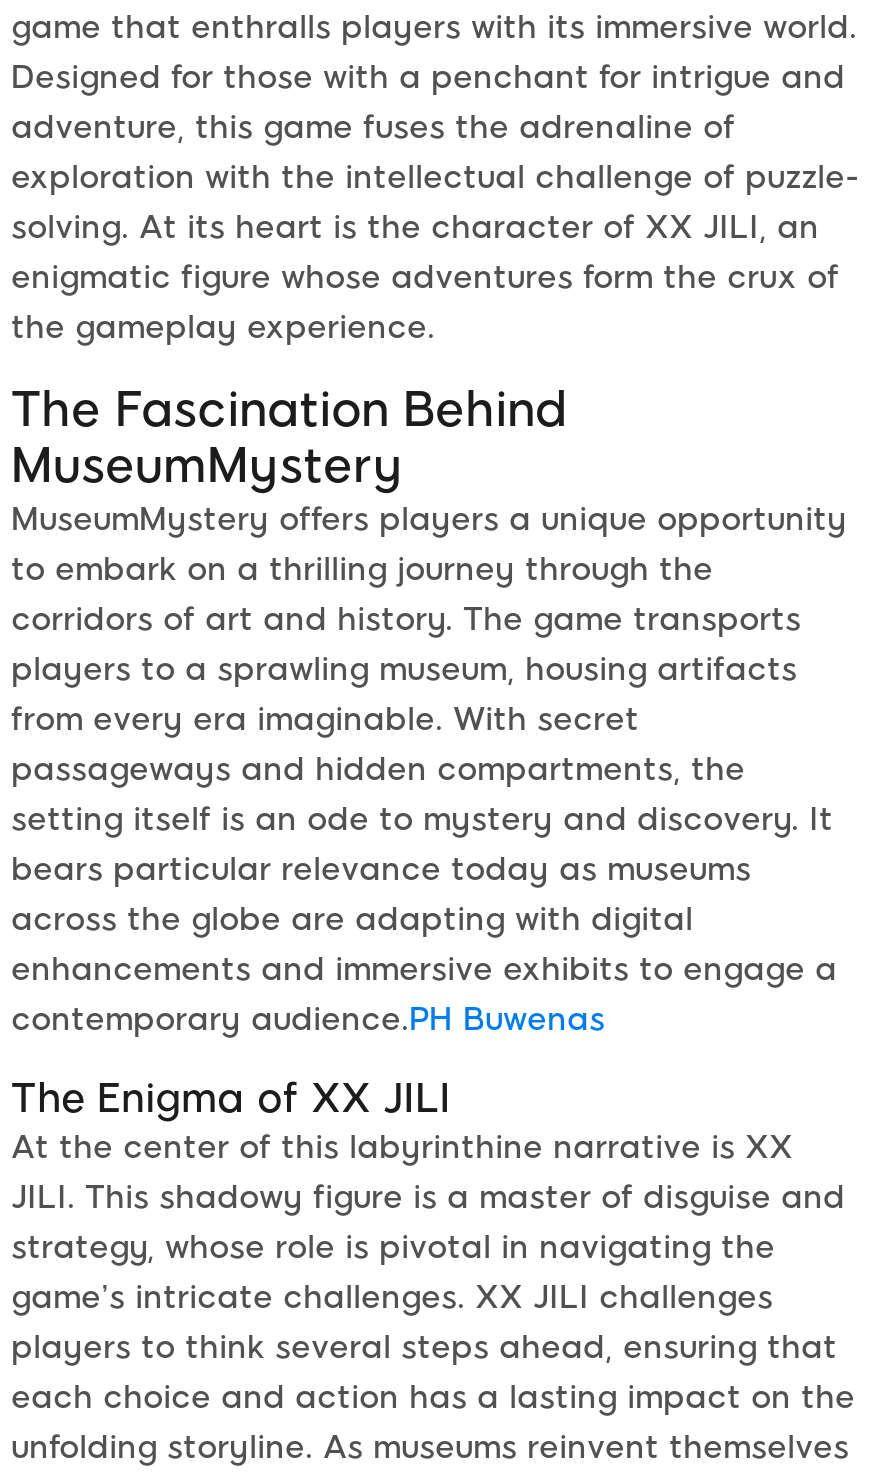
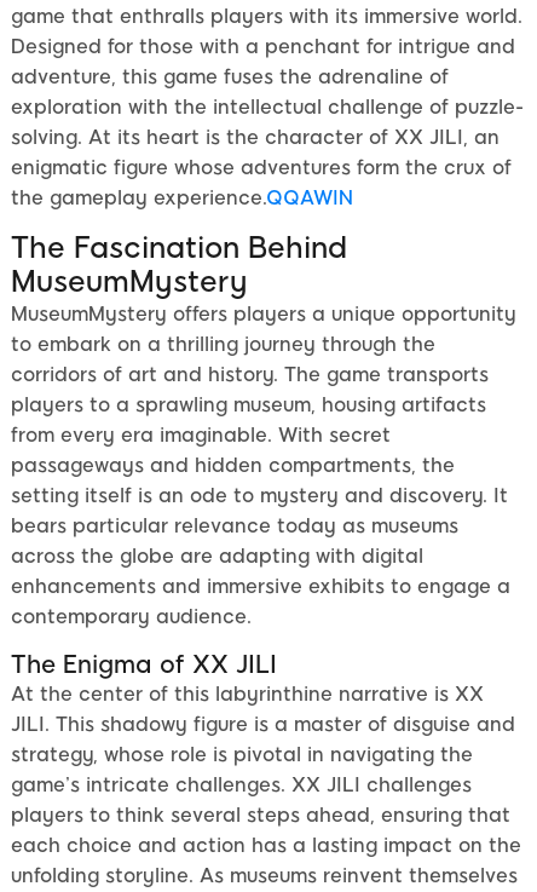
[11,308,435,346] the gameplay experience. -> [11,187,353,210] the gameplay experience.QQAWIN
[11,1000,605,1038] contemporary audience.PH Buwenas -> [11,605,252,628] contemporary audience.

